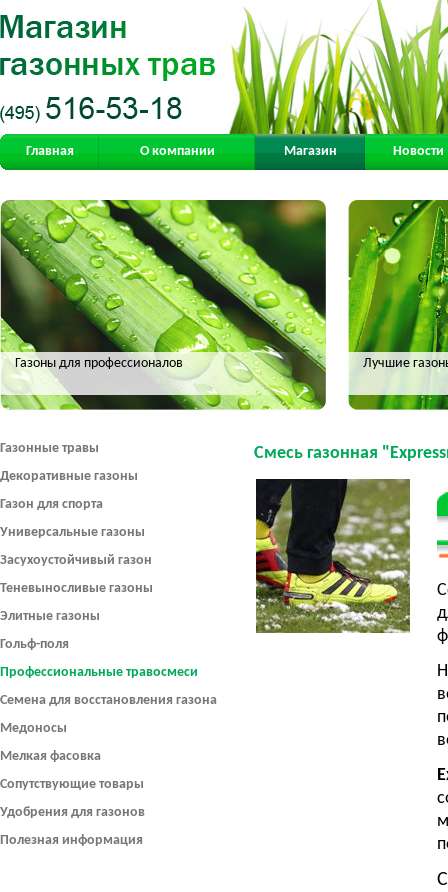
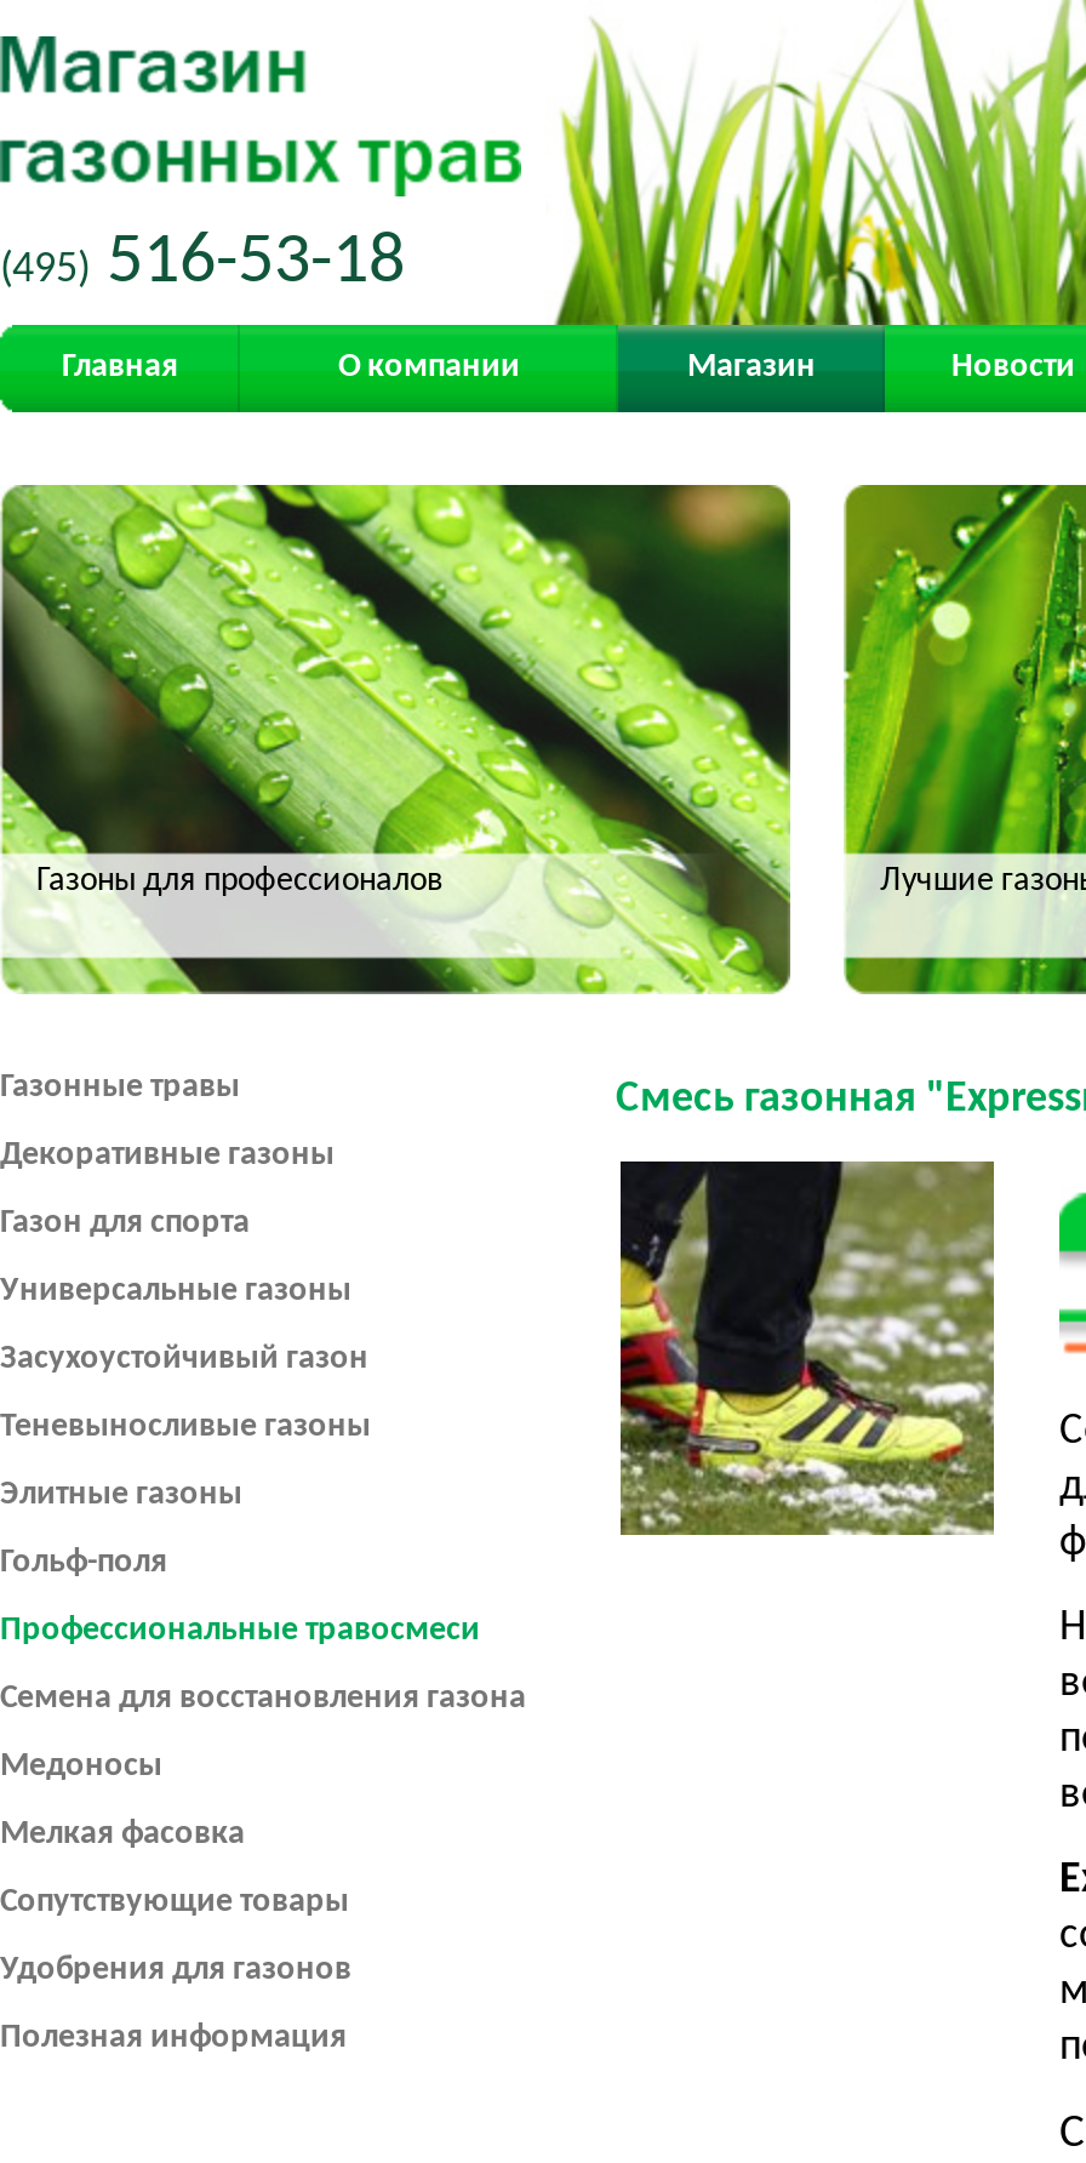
none -> [0,226,405,301] (495) 516-53-18

